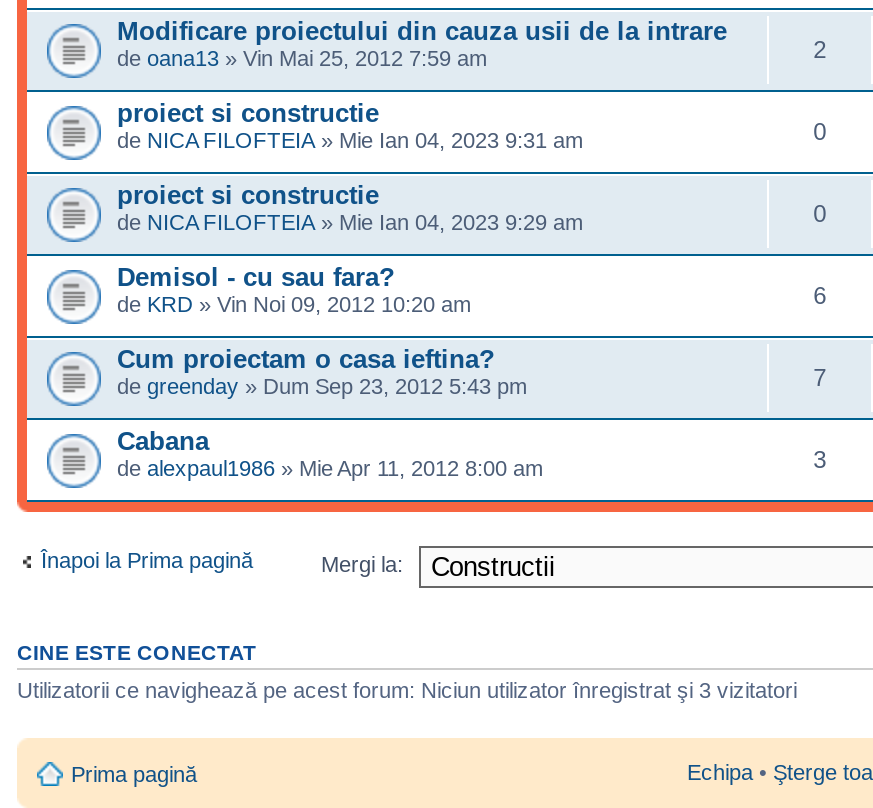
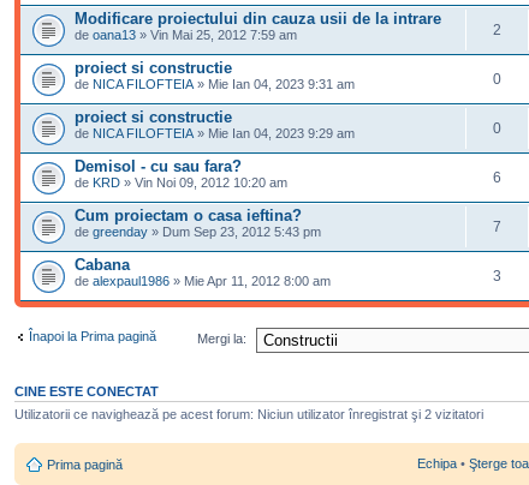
[17,678,797,702] Utilizatorii ce navighează pe acest forum: Niciun utilizator înregistrat şi 3 vizitatori -> [14,407,483,421] Utilizatorii ce navighează pe acest forum: Niciun utilizator înregistrat şi 2 vizitatori

